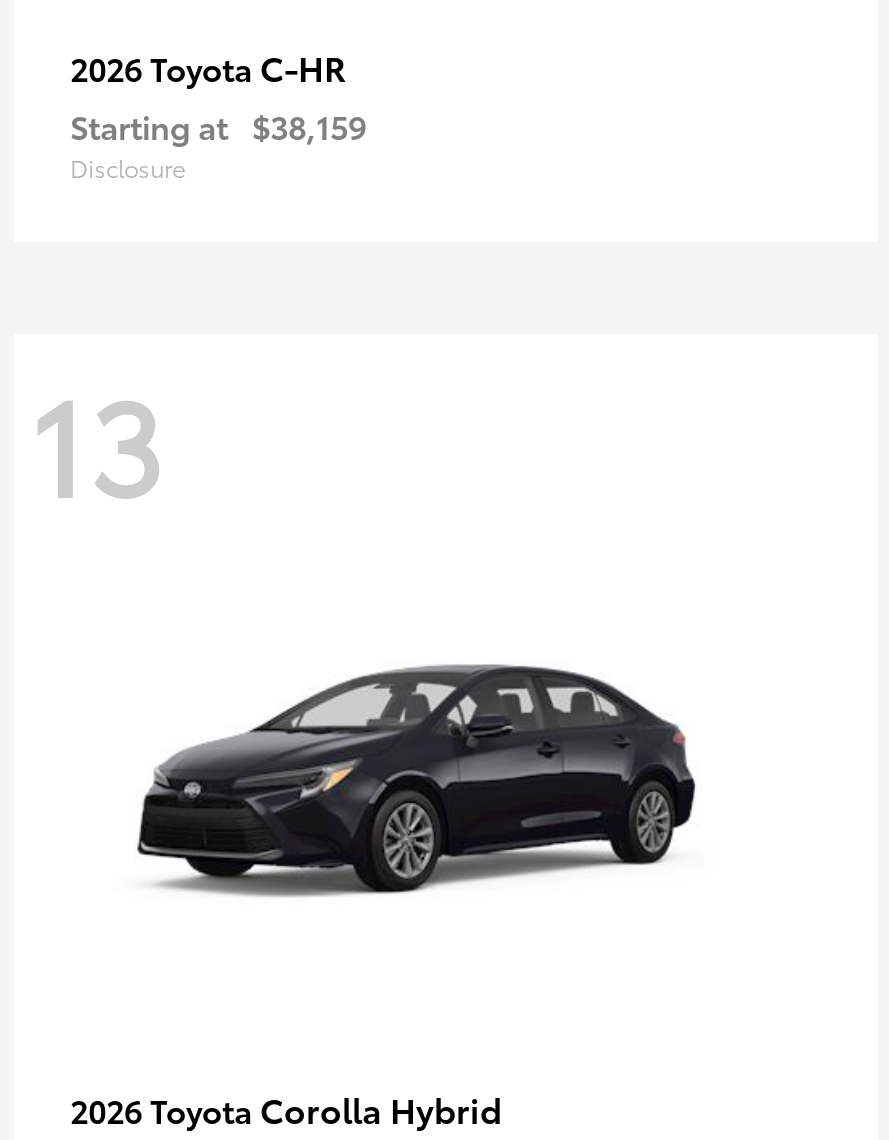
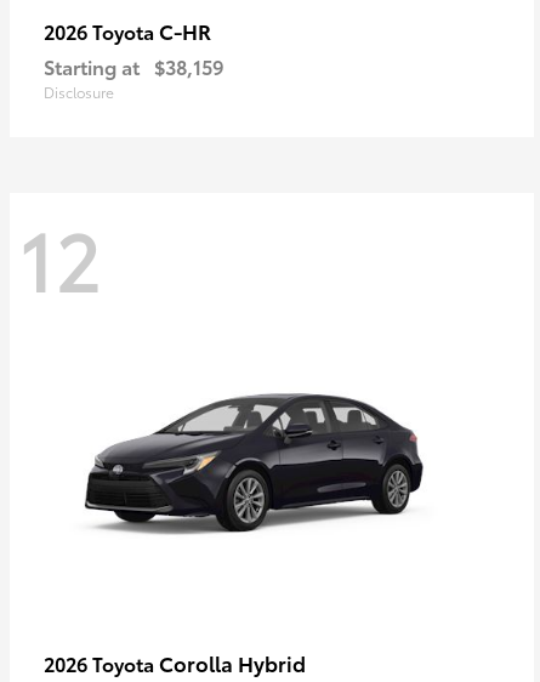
[30,348,162,532] 13 -> [19,201,100,313] 12

